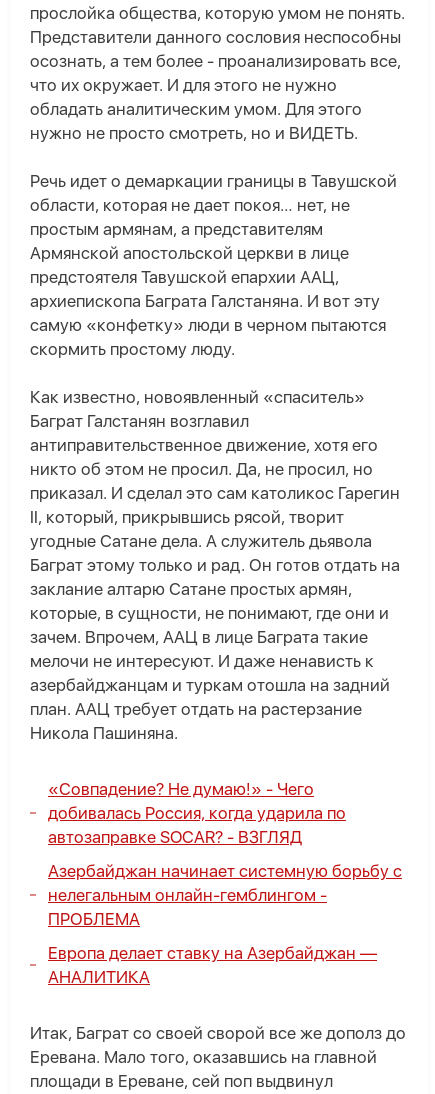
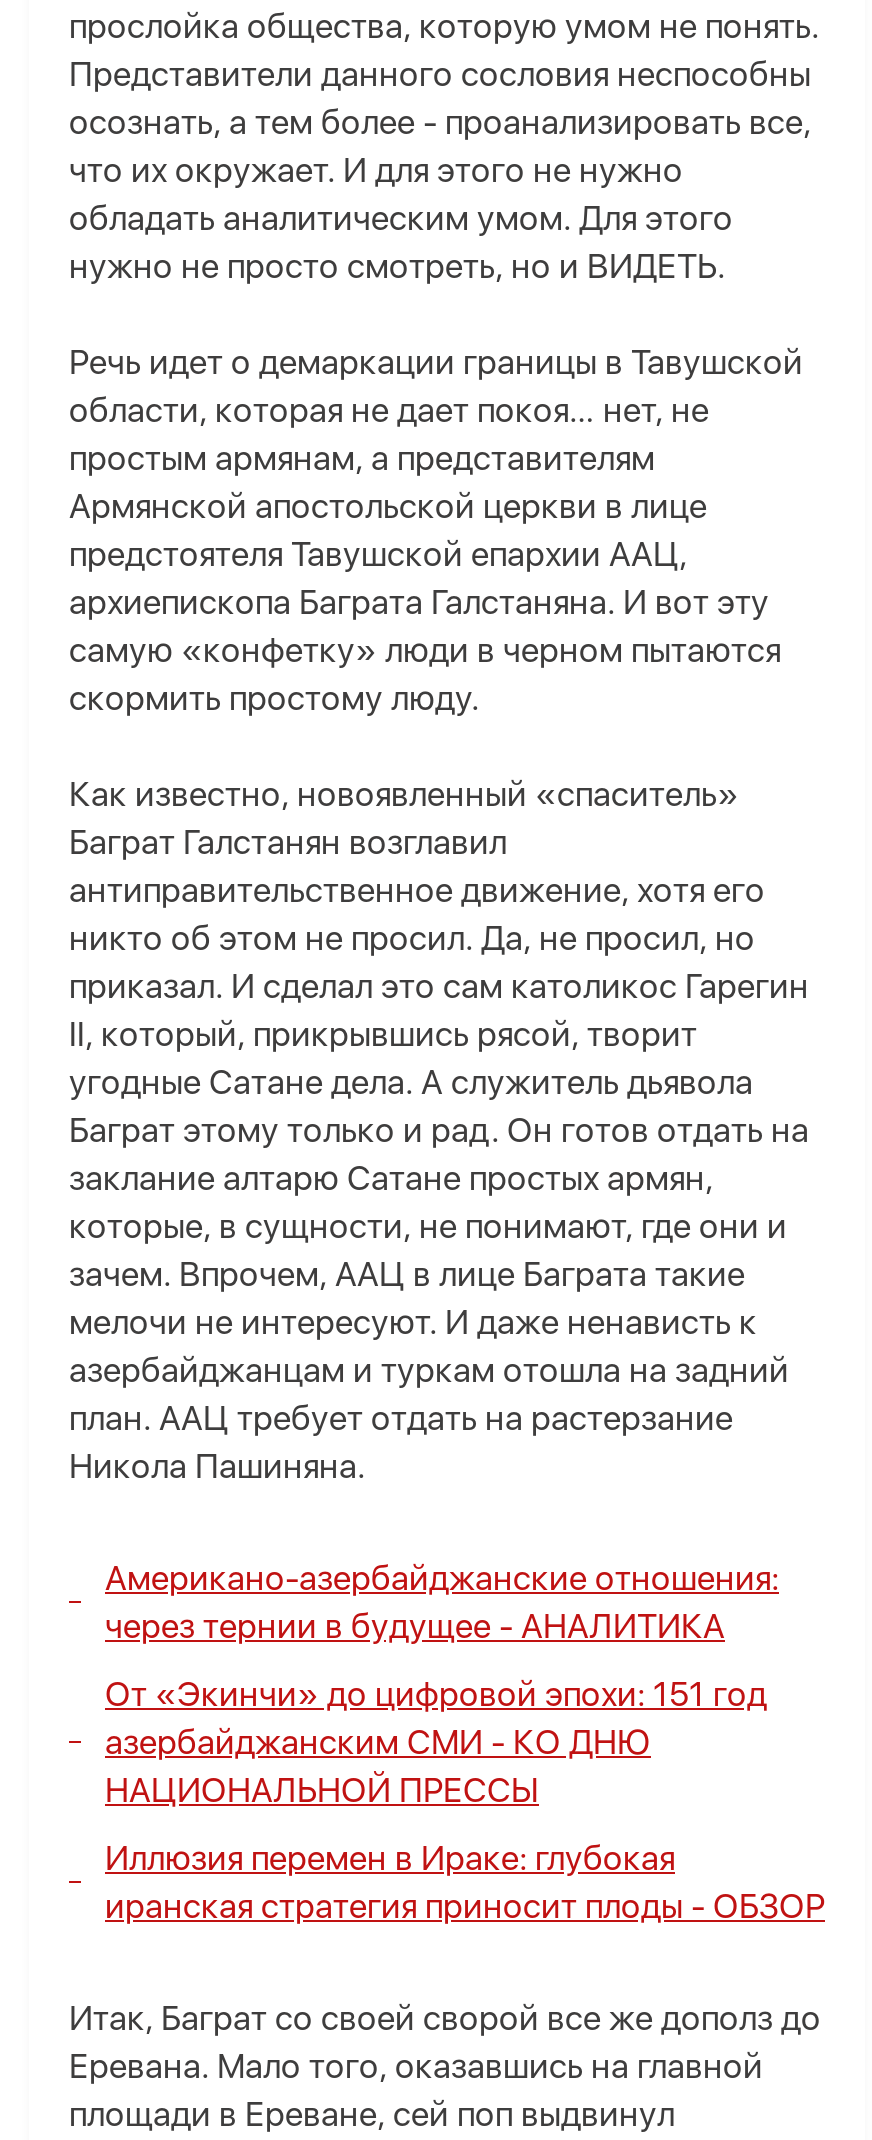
[48,779,346,847] «Совпадение? Не думаю!» - Чего | добивалась Россия, когда ударила по | автозаправке SOCAR? - ВЗГЛЯД -> [105,1559,779,1647] Американо-азербайджанские отношения: | через тернии в будущее - АНАЛИТИКА
[48,861,402,929] Азербайджан начинает системную борьбу с | нелегальным онлайн-гемблингом - | ПРОБЛЕМА -> [105,1675,767,1811] От «Экинчи» до цифровой эпохи: 151 год | азербайджанским СМИ - КО ДНЮ | НАЦИОНАЛЬНОЙ ПРЕССЫ
[48,943,377,987] Европа делает ставку на Азербайджан — | АНАЛИТИКА -> [105,1839,825,1927] Иллюзия перемен в Ираке: глубокая | иранская стратегия приносит плоды - ОБЗОР

